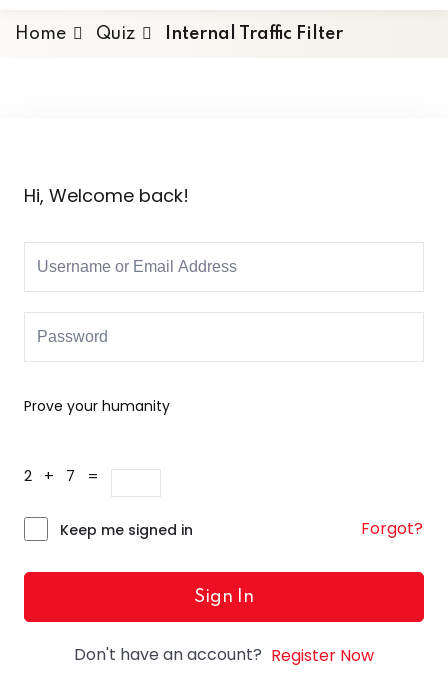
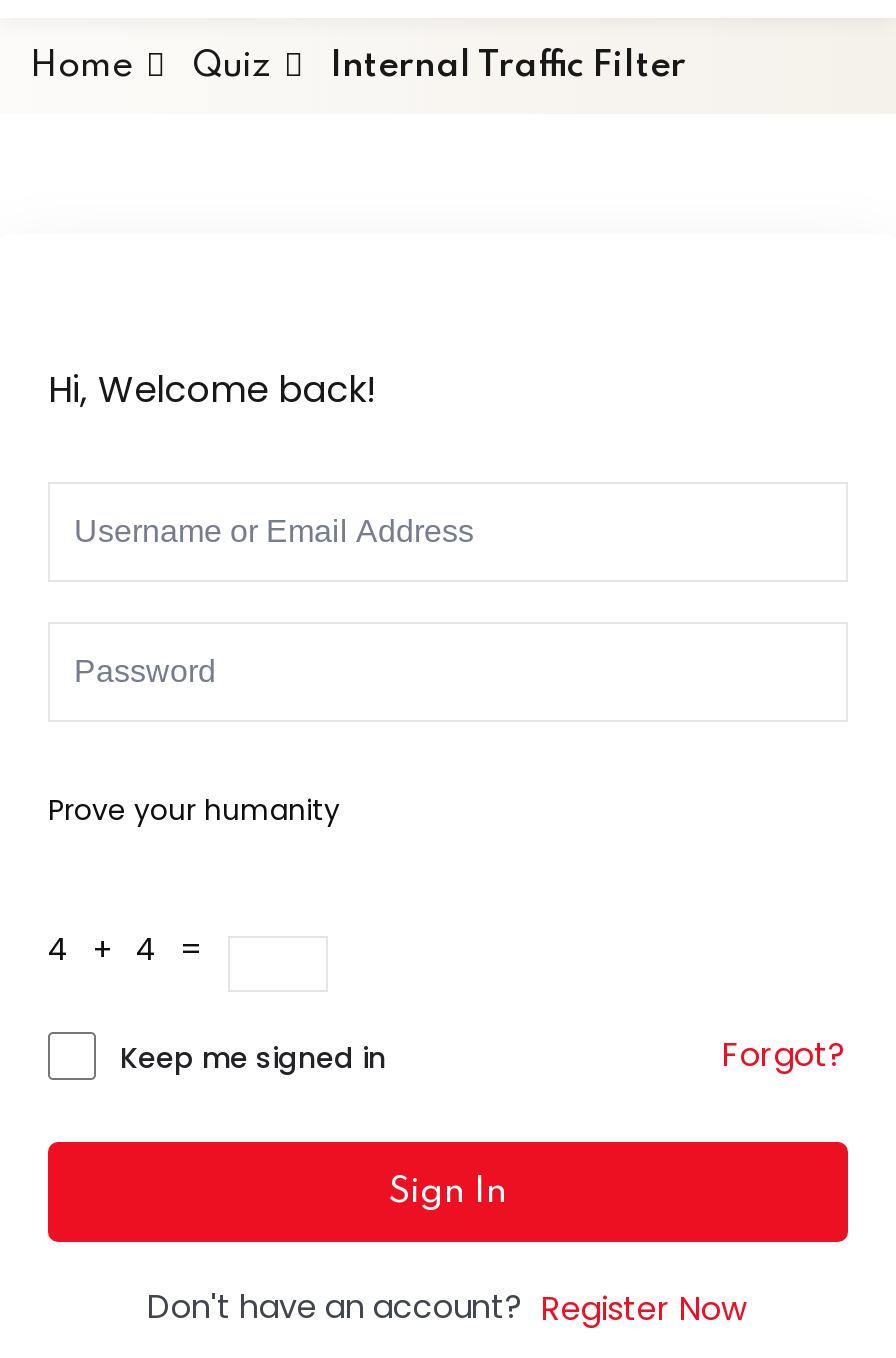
[24,465,111,486] 2 + 7 = -> [48,928,228,970] 4 + 4 =

